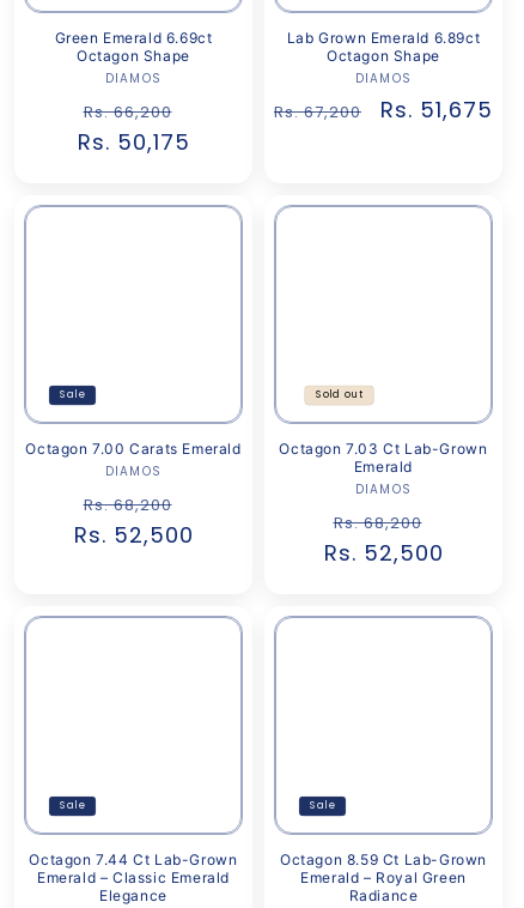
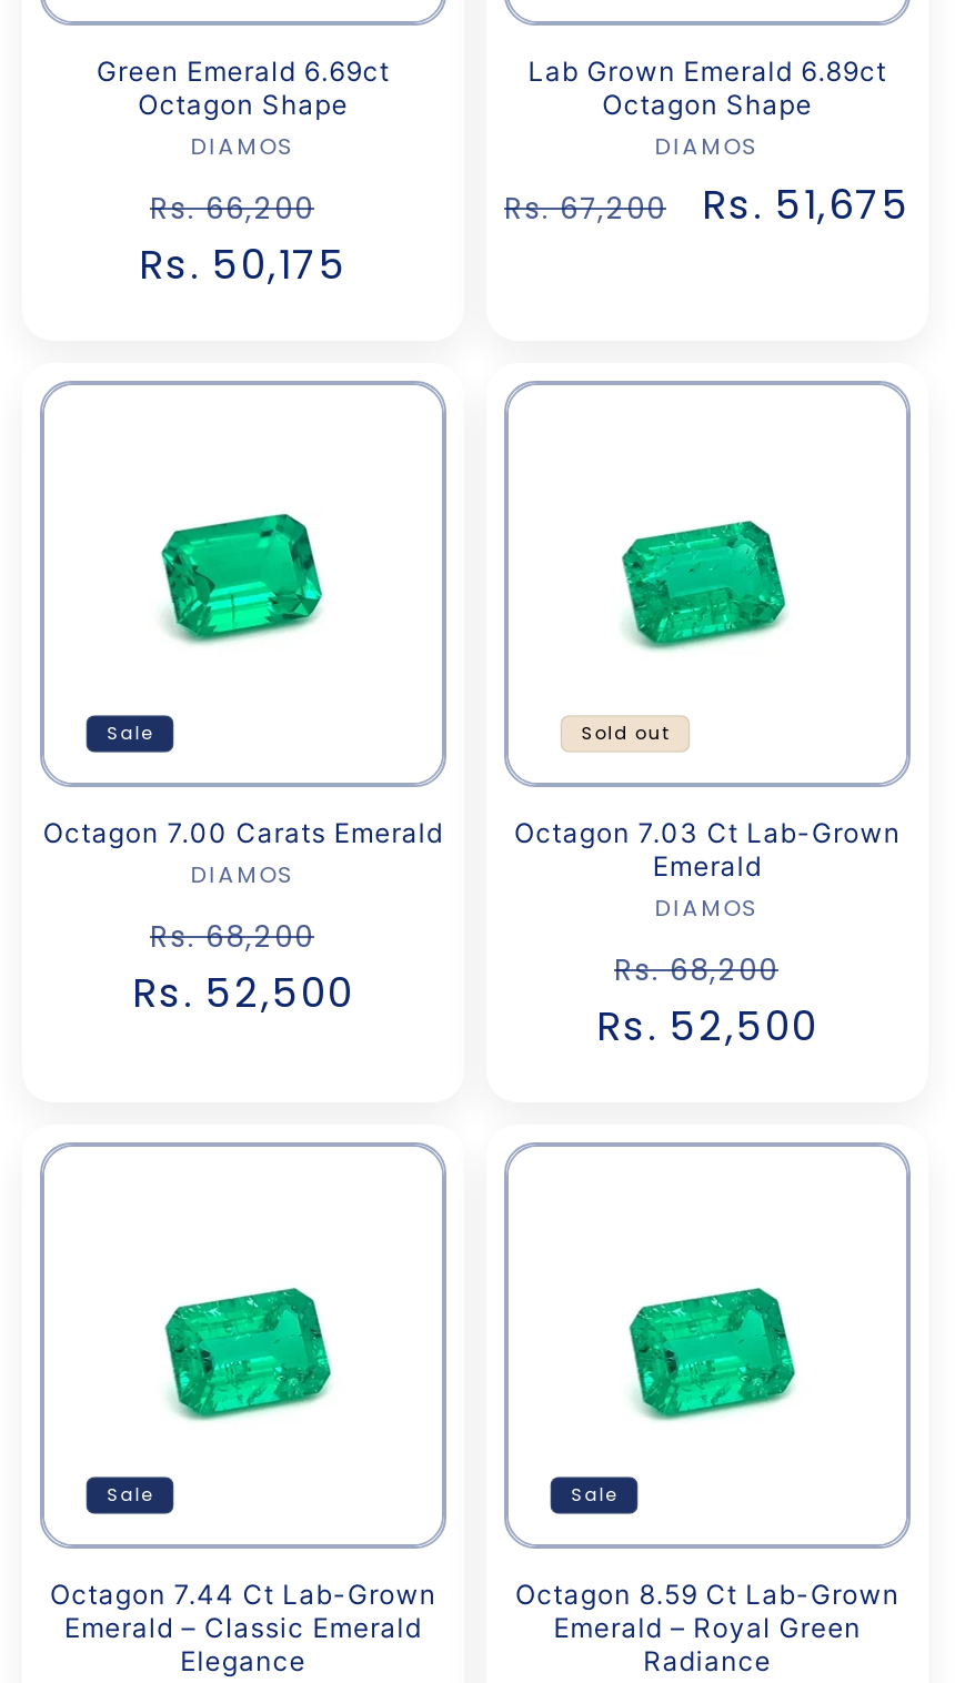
none -> [160,511,324,646] [image]
none -> [620,520,788,653] [image]
none -> [162,1286,333,1423] [image]
none -> [626,1286,797,1423] [image]

